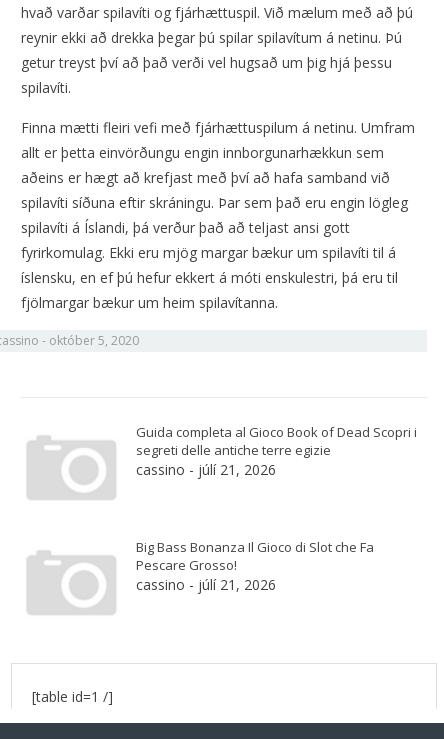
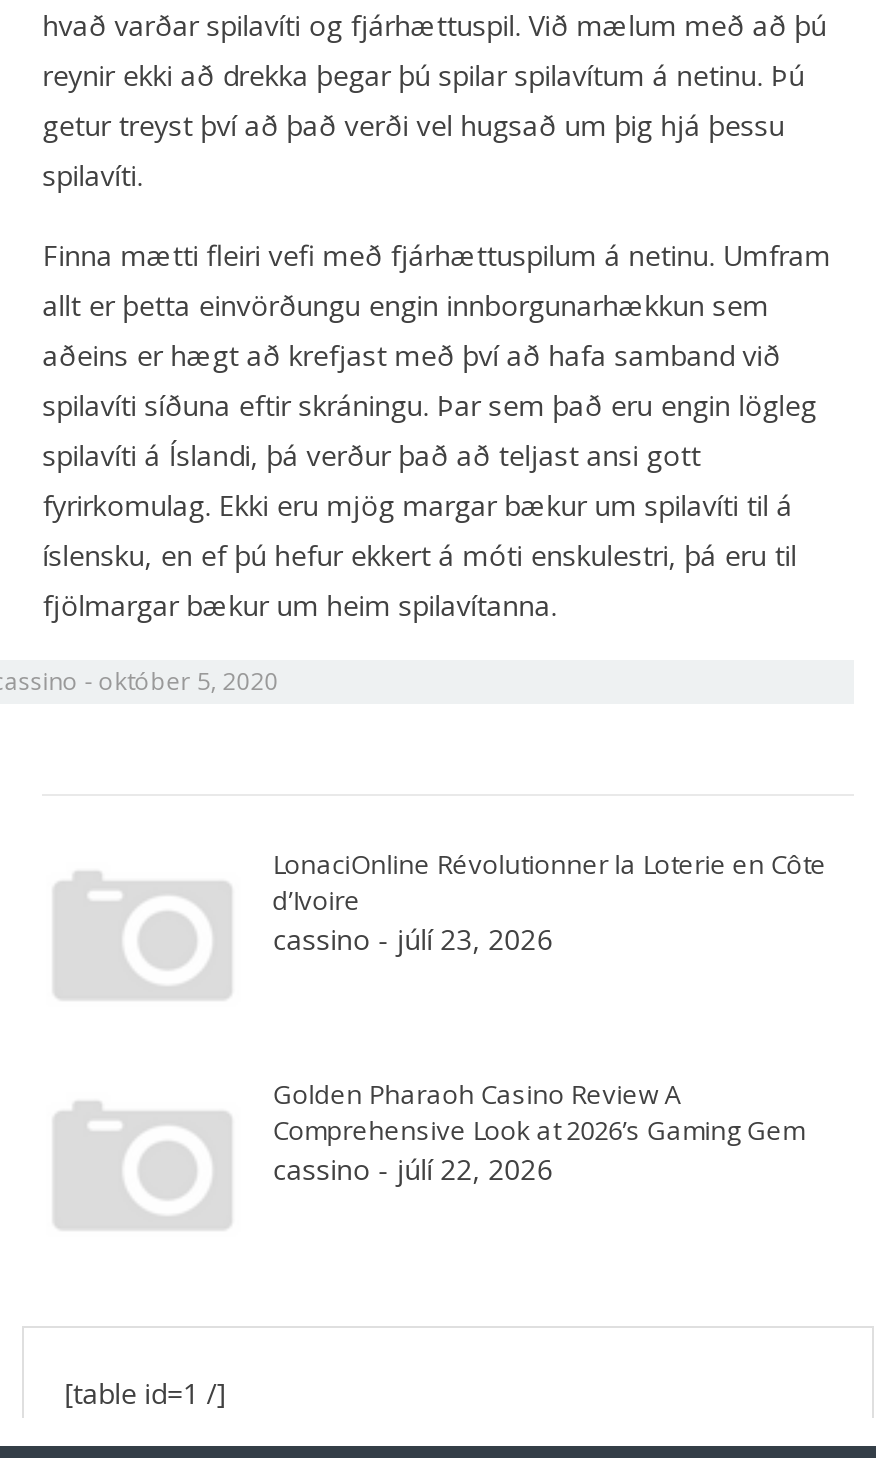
[136,423,417,479] Guida completa al Gioco Book of Dead Scopri i | segreti delle antiche terre egizie | cassino - júlí 21, 2026 -> [272,847,826,959] LonaciOnline Révolutionner la Loterie en Côte | d’Ivoire | cassino - júlí 23, 2026
[136,538,374,594] Big Bass Bonanza Il Gioco di Slot che Fa | Pescare Grosso! | cassino - júlí 21, 2026 -> [272,1077,804,1189] Golden Pharaoh Casino Review A | Comprehensive Look at 2026’s Gaming Gem | cassino - júlí 22, 2026

